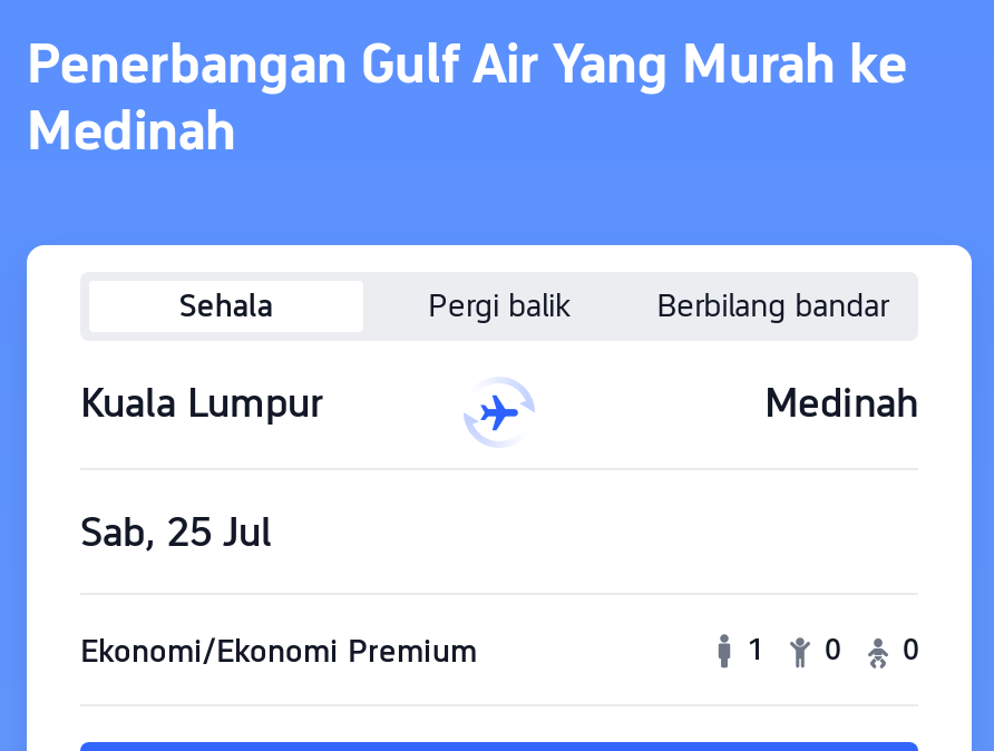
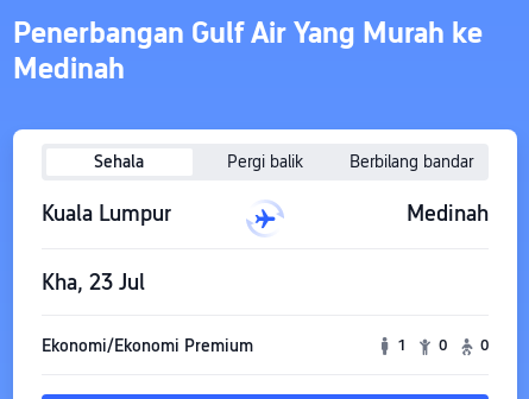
[80,508,272,555] Sab, 25 Jul -> [42,270,145,294] Kha, 23 Jul

